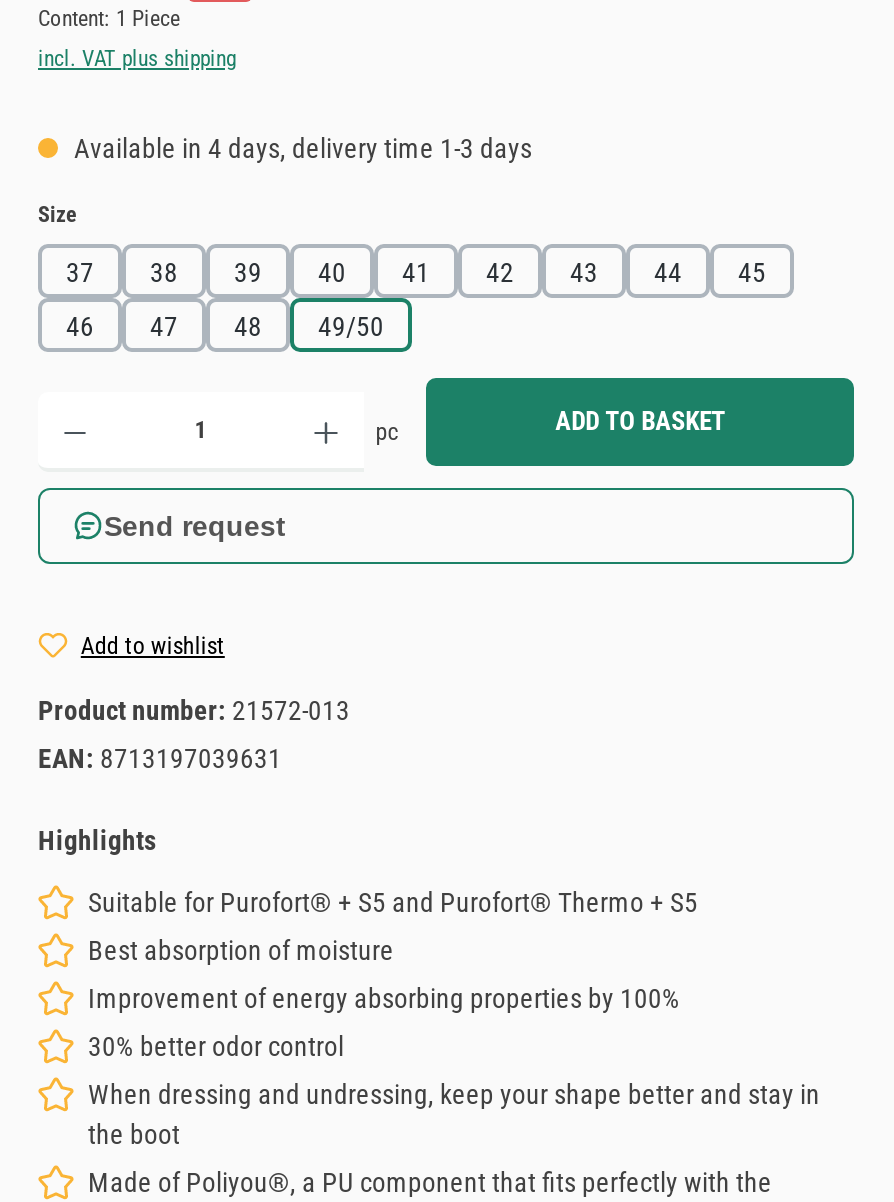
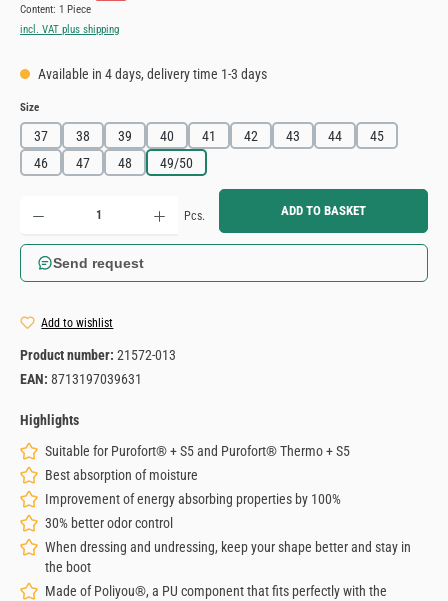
[375,417,399,445] pc -> [184,208,205,222] Pcs.

